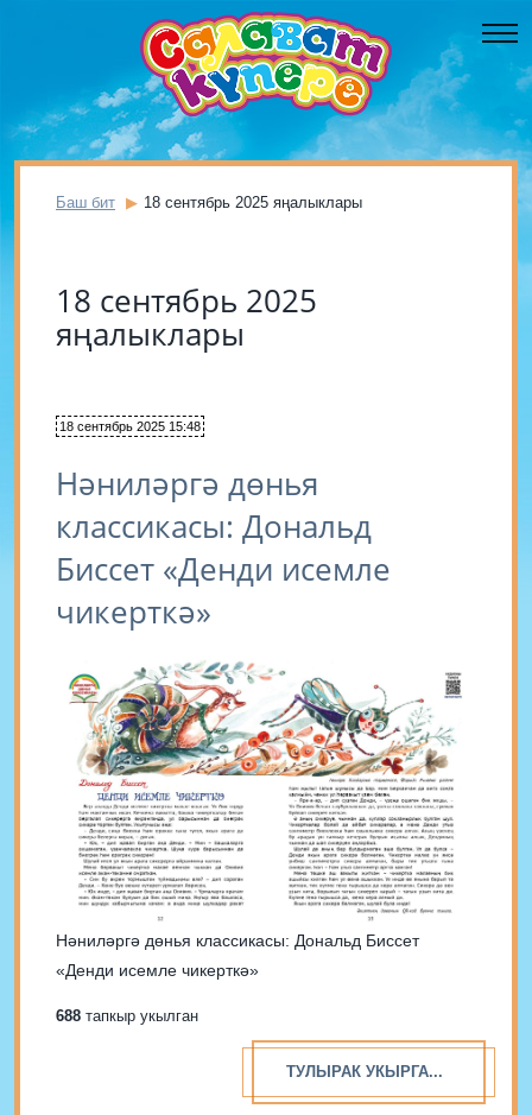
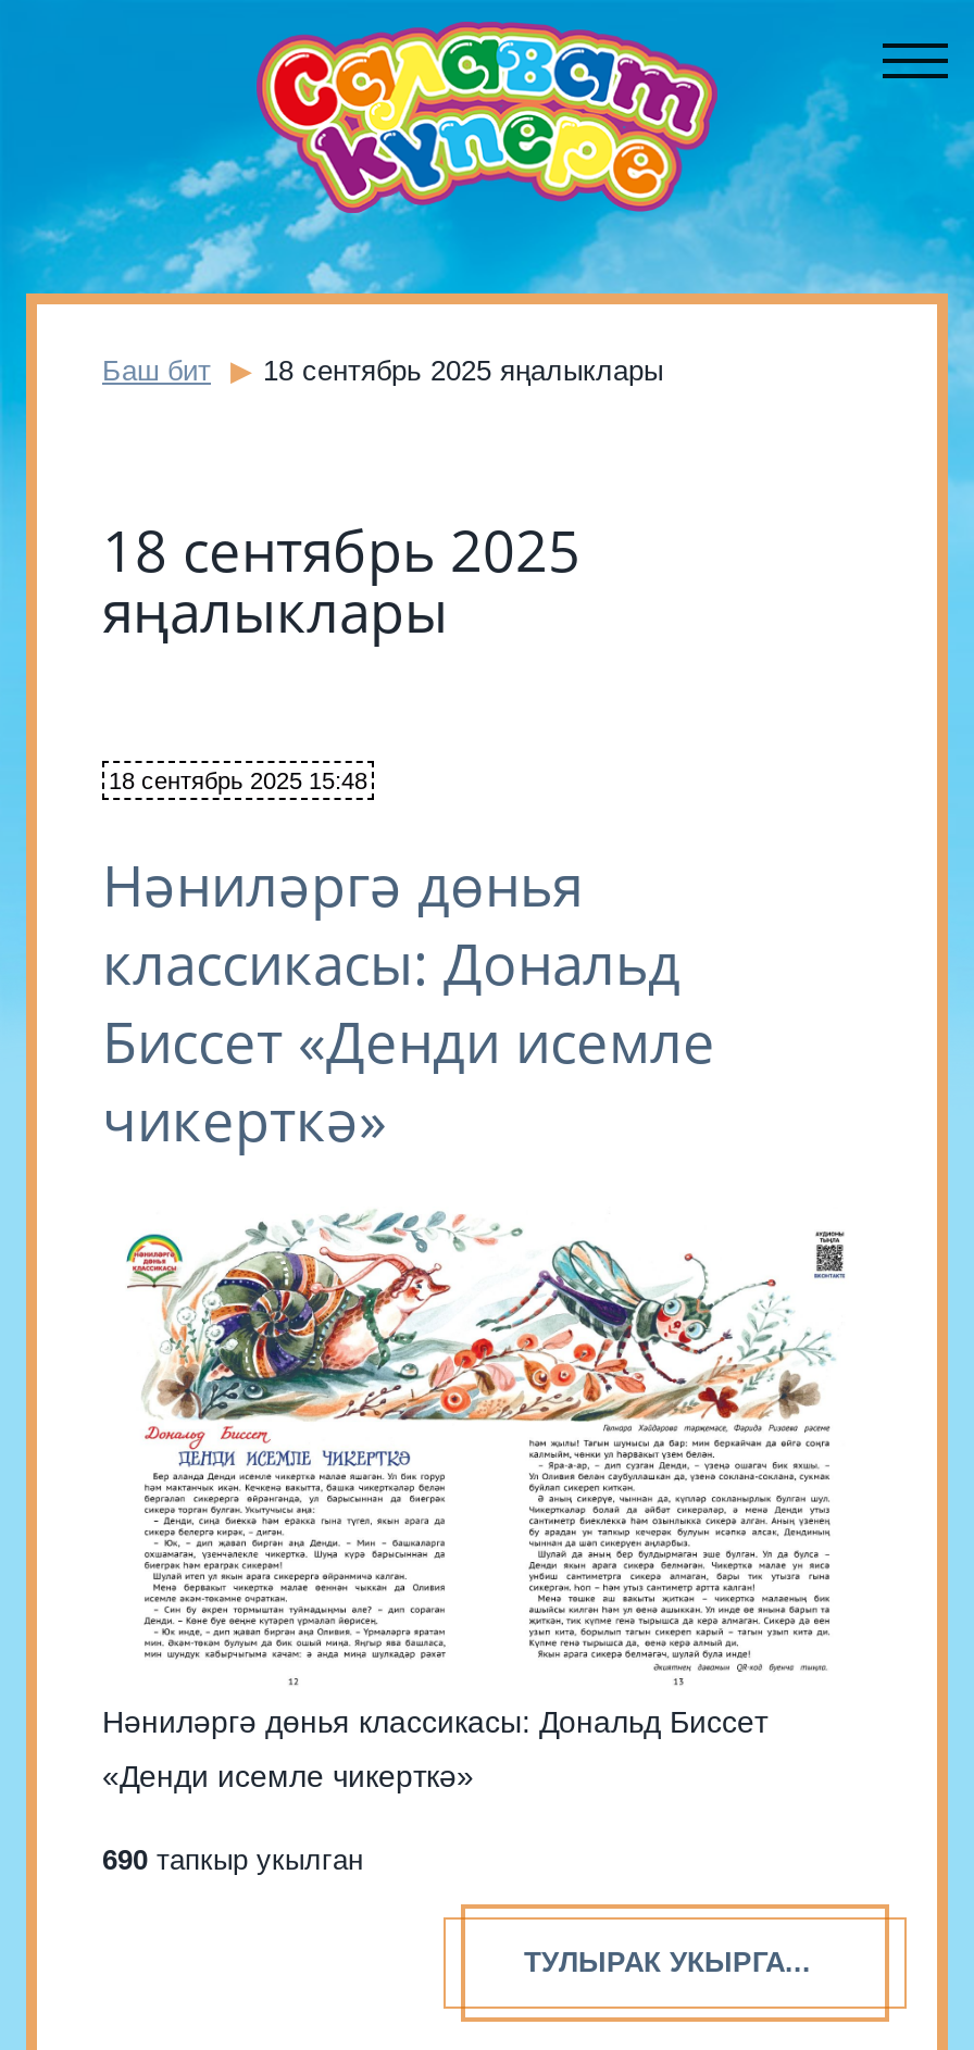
[56,1007,198,1025] 688 тапкыр укылган -> [102,1844,363,1876] 690 тапкыр укылган

